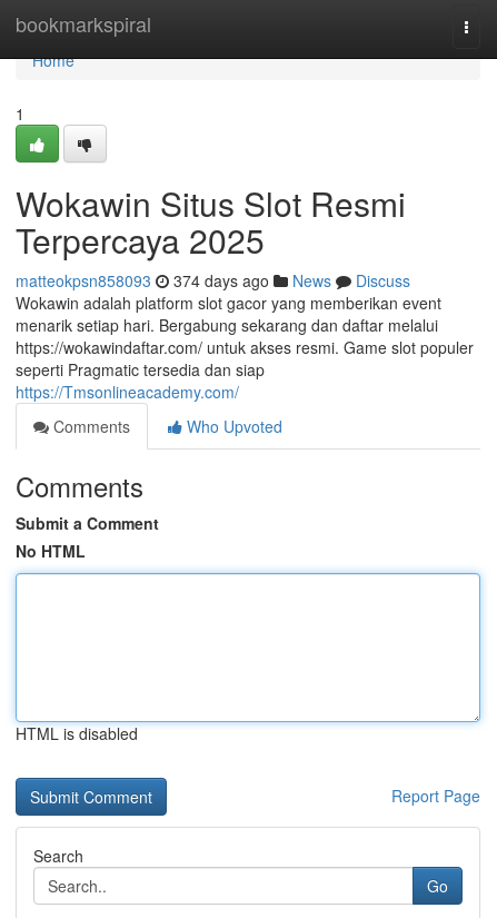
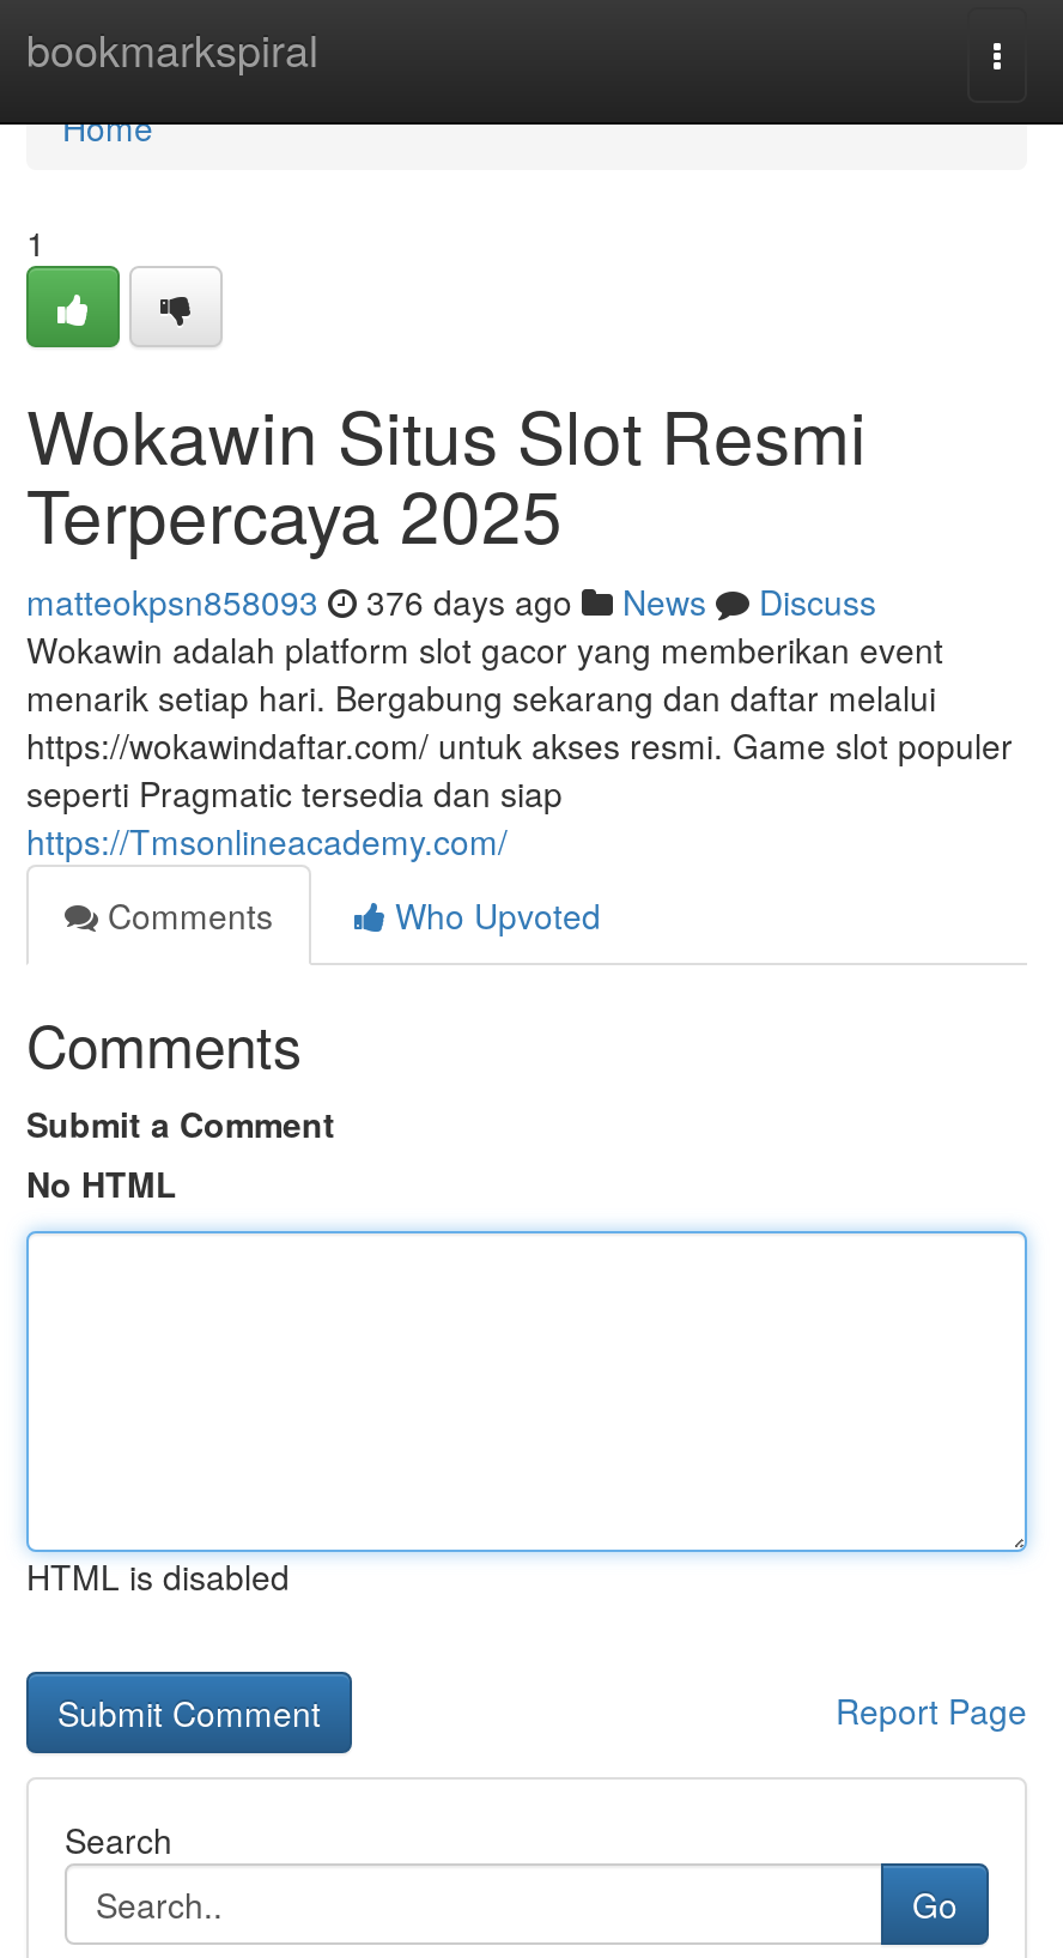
[16,269,410,292] matteokpsn858093 374 days ago News Discuss -> [26,577,876,625] matteokpsn858093 376 days ago News Discuss

